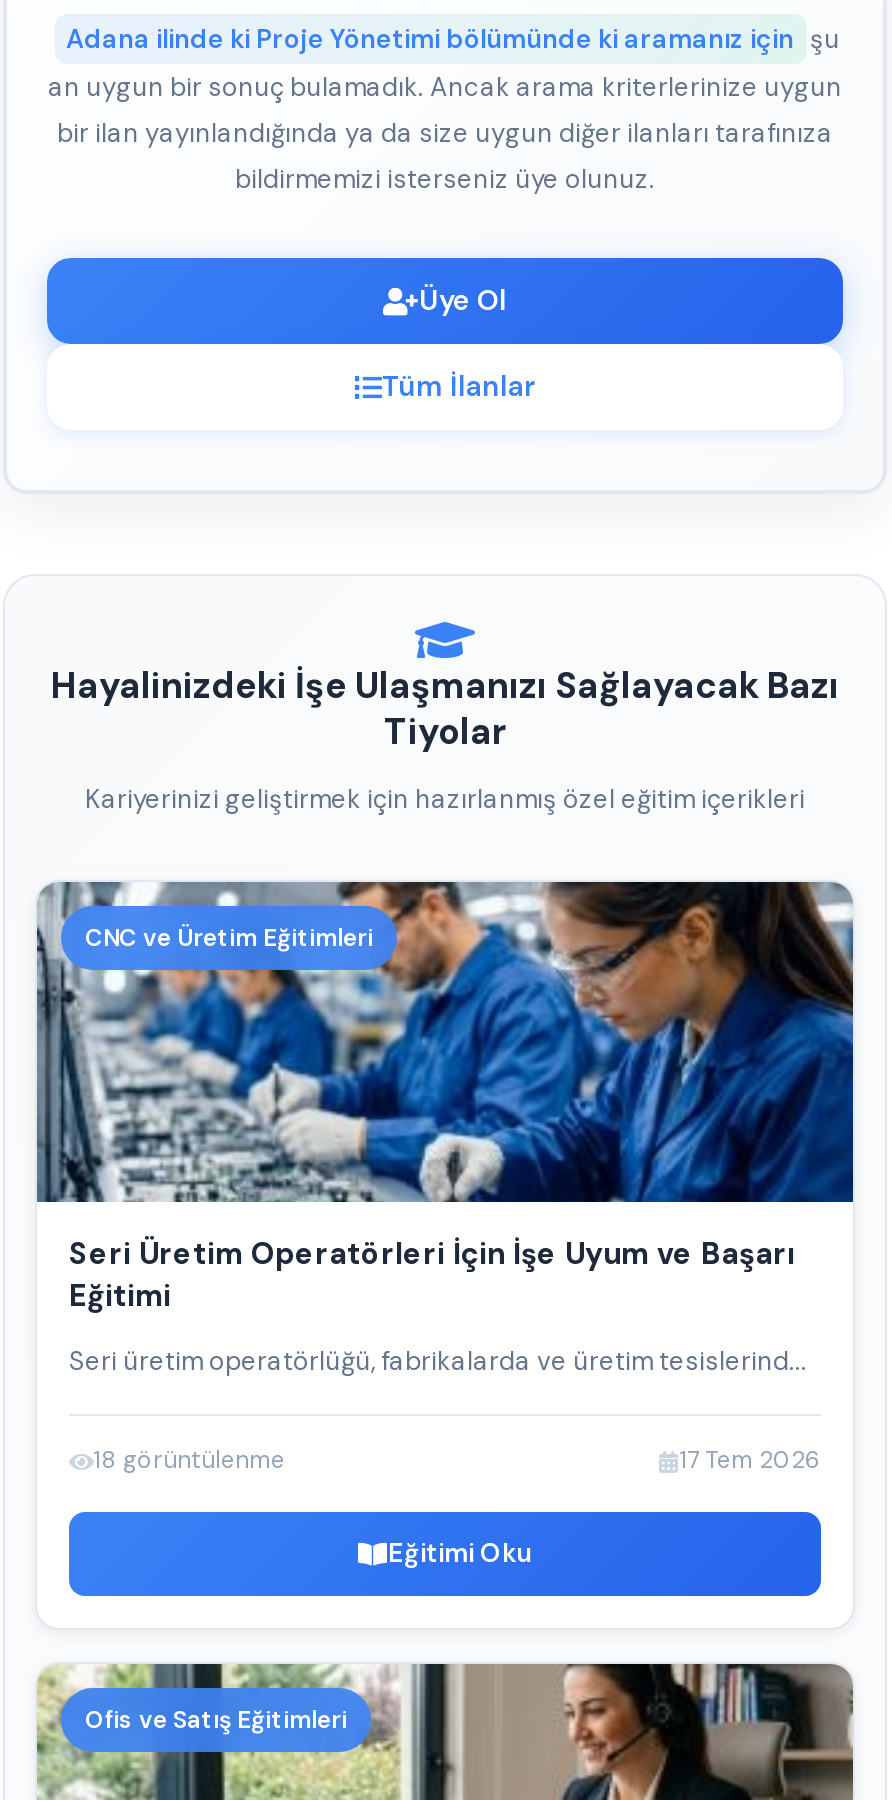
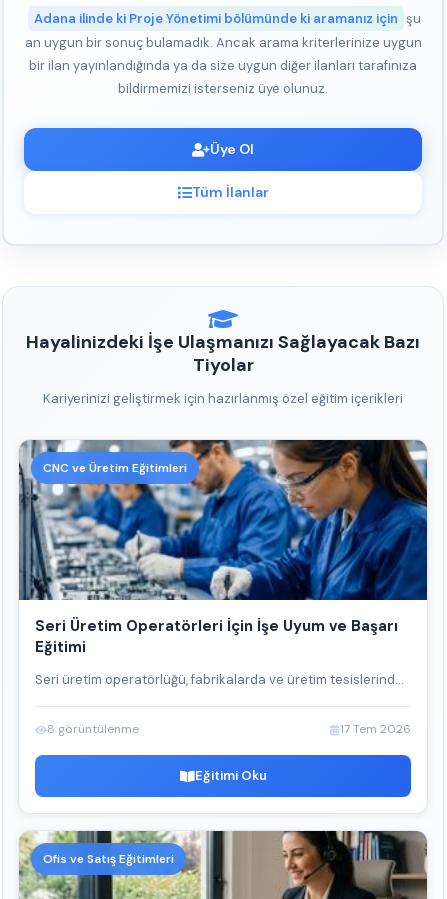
[93,1444,285,1476] 18 görüntülenme -> [47,721,139,737] 8 görüntülenme

